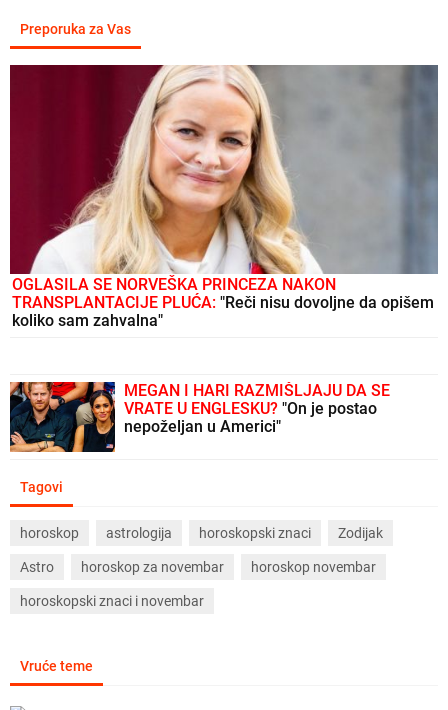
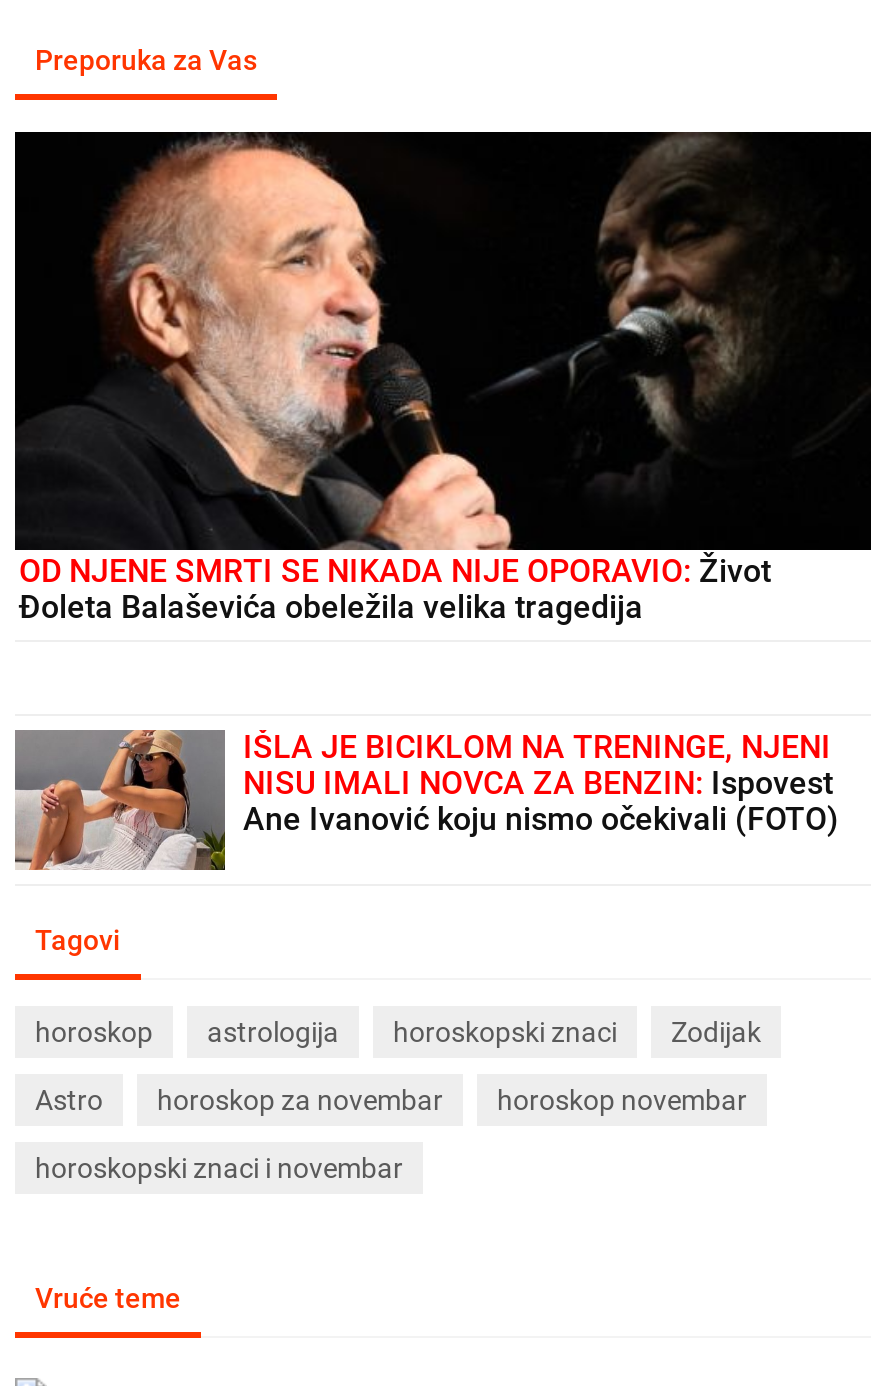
[9,64,439,330] [image] | OGLASILA SE NORVEŠKA PRINCEZA NAKON | TRANSPLANTACIJE PLUĆA: "Reči nisu dovoljne da opišem | koliko sam zahvalna" -> [13,130,873,627] [image] | OD NJENE SMRTI SE NIKADA NIJE OPORAVIO: Život | Đoleta Balaševića obeležila velika tragedija
[10,381,390,453] [image] | MEGAN I HARI RAZMIŠLJAJU DA SE | VRATE U ENGLESKU? "On je postao | nepoželjan u Americi" -> [15,728,839,872] [image] | IŠLA JE BICIKLOM NA TRENINGE, NJENI | NISU IMALI NOVCA ZA BENZIN: Ispovest | Ane Ivanović koju nismo očekivali (FOTO)

